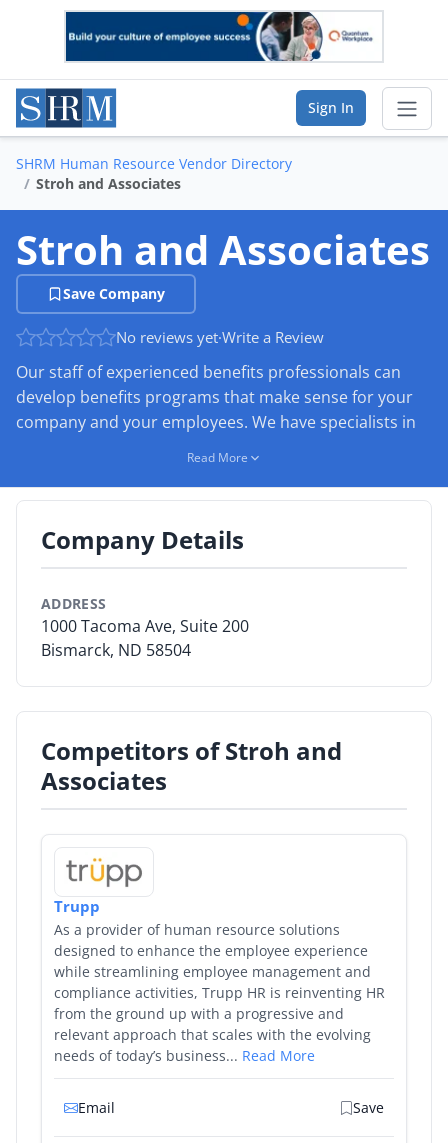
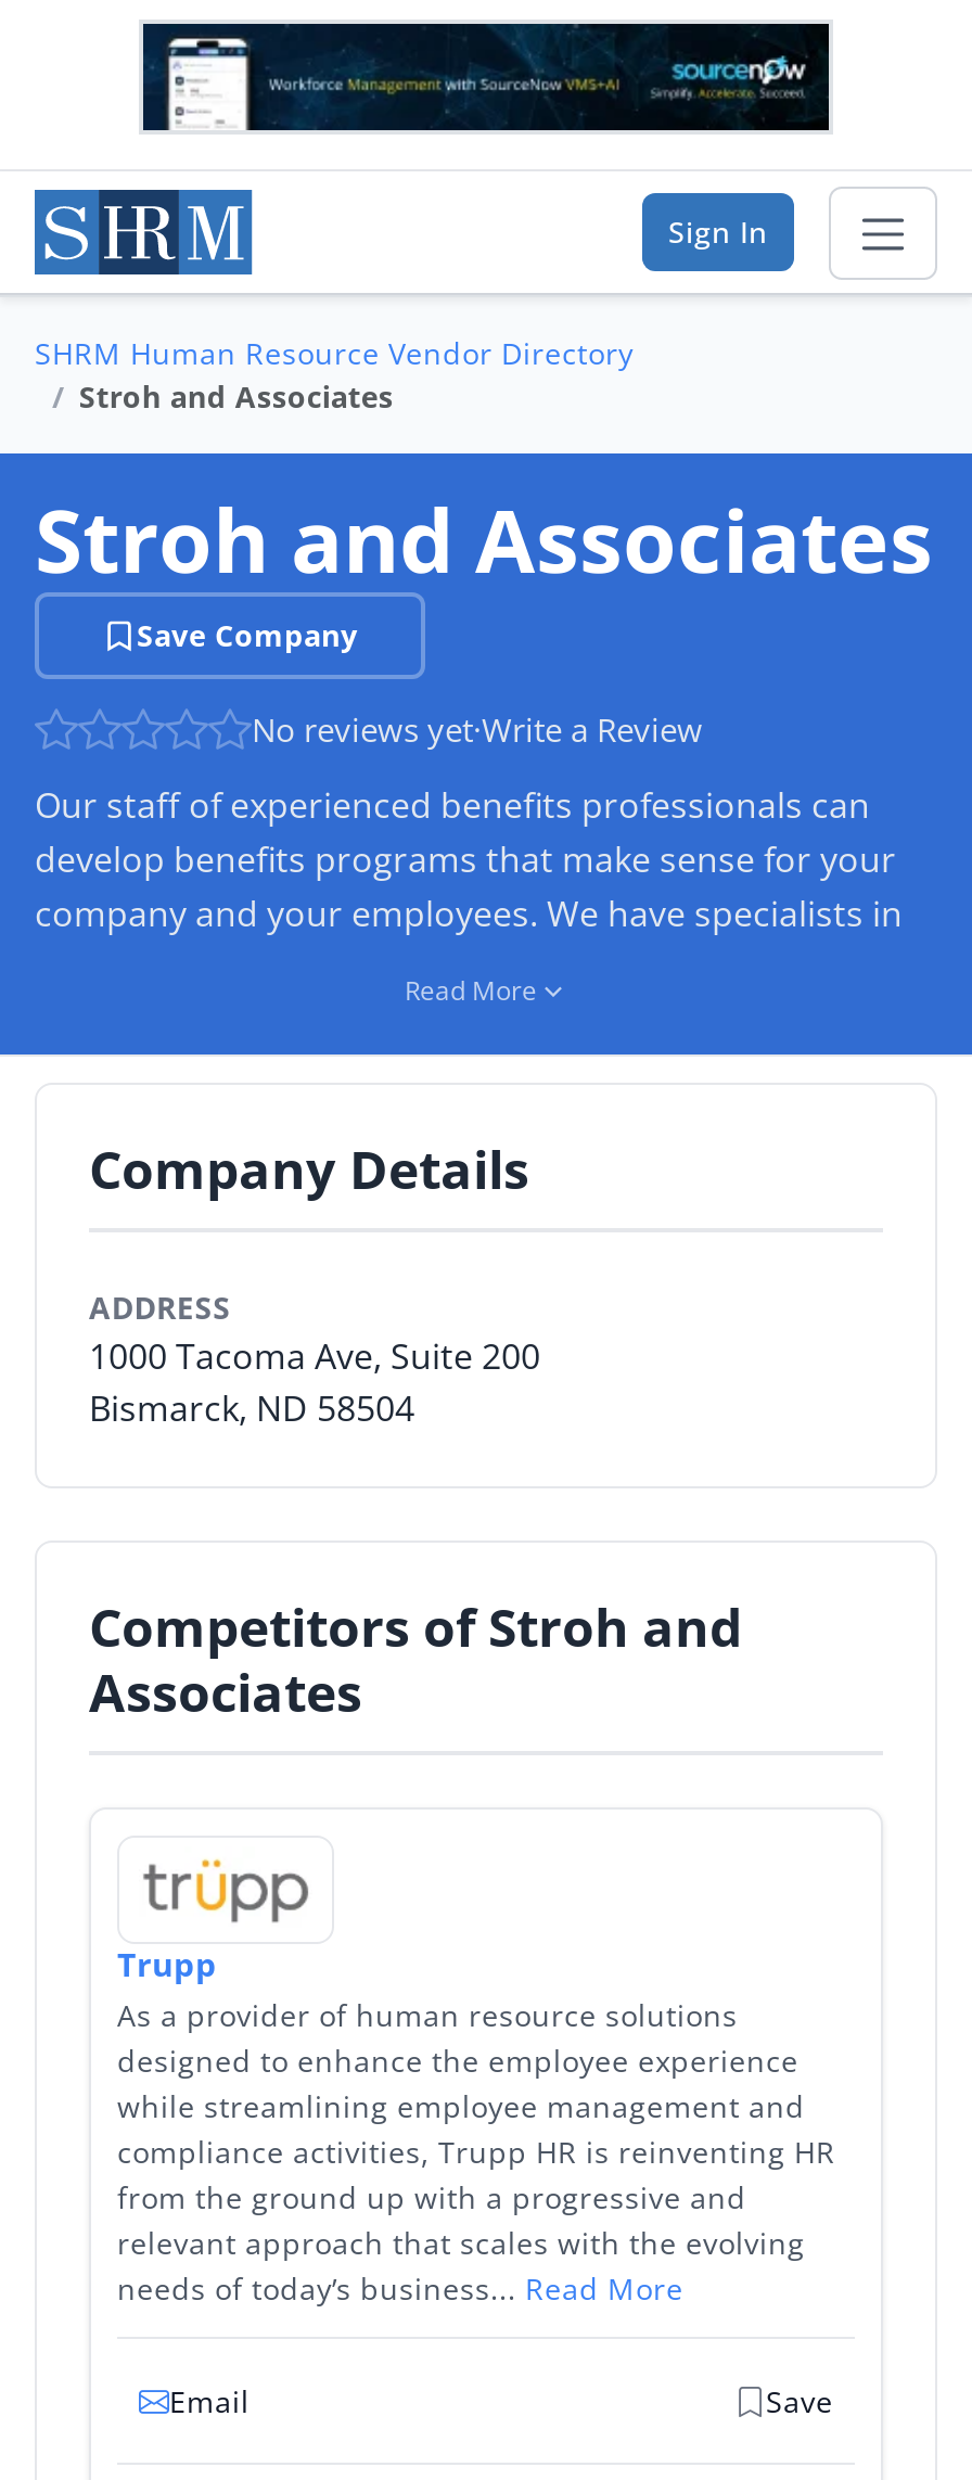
[66,11,382,62] [image] -> [143,22,831,132] [image]

